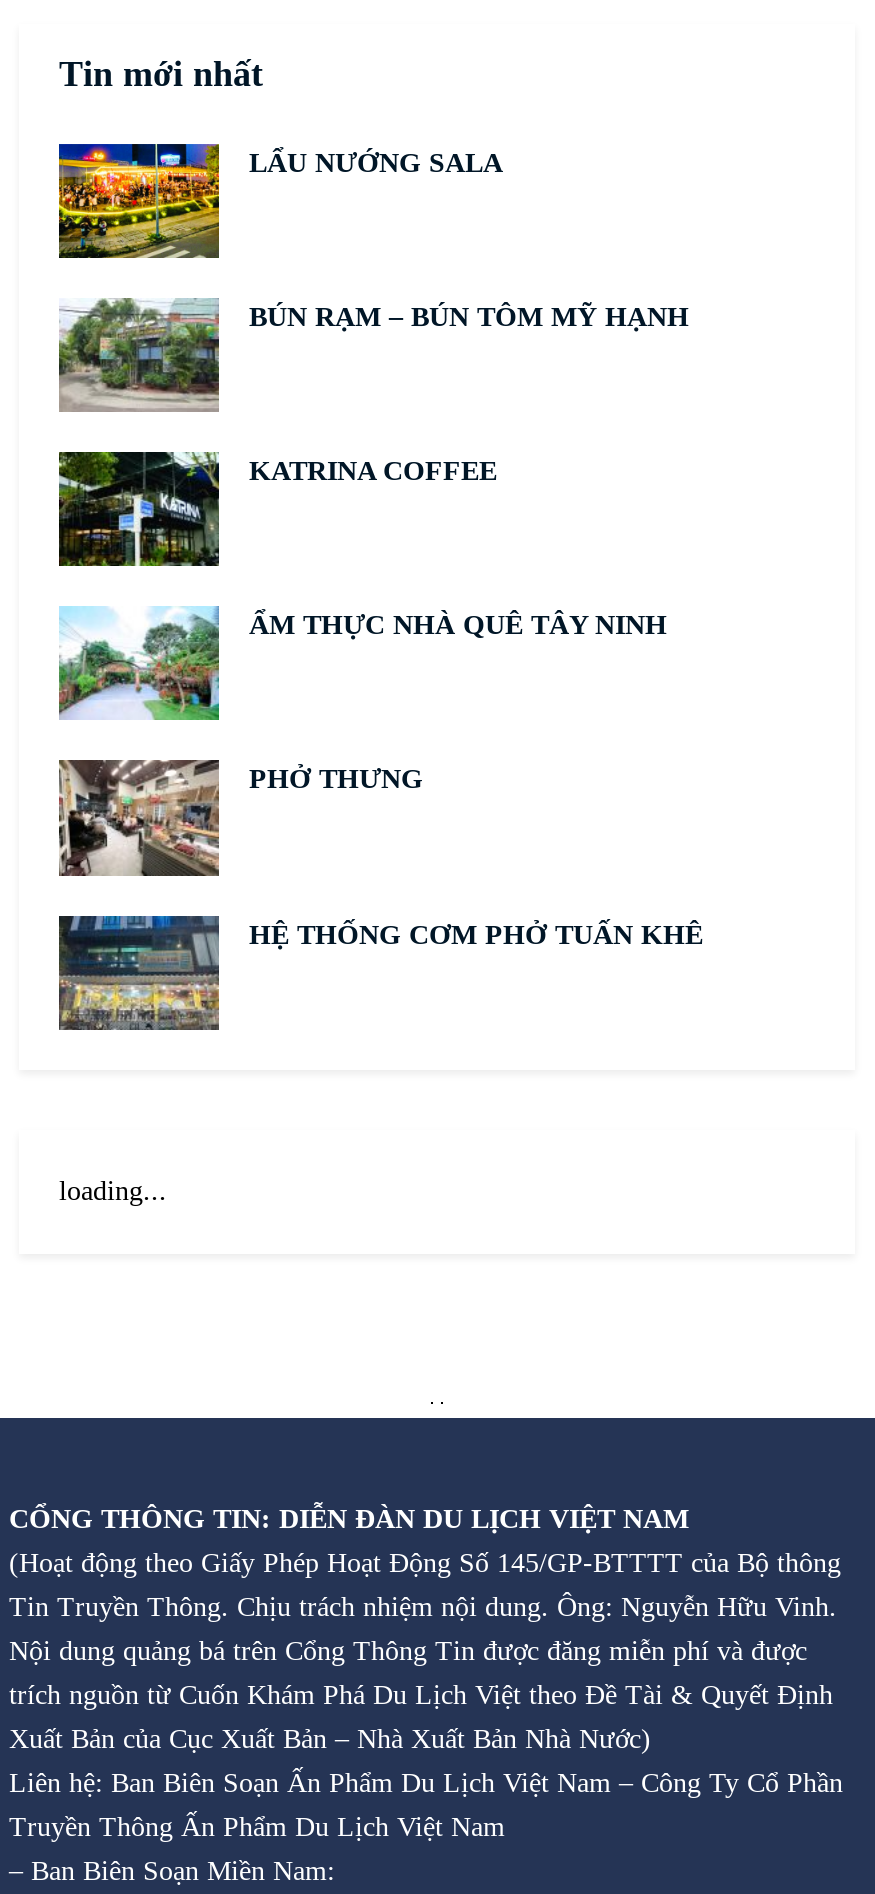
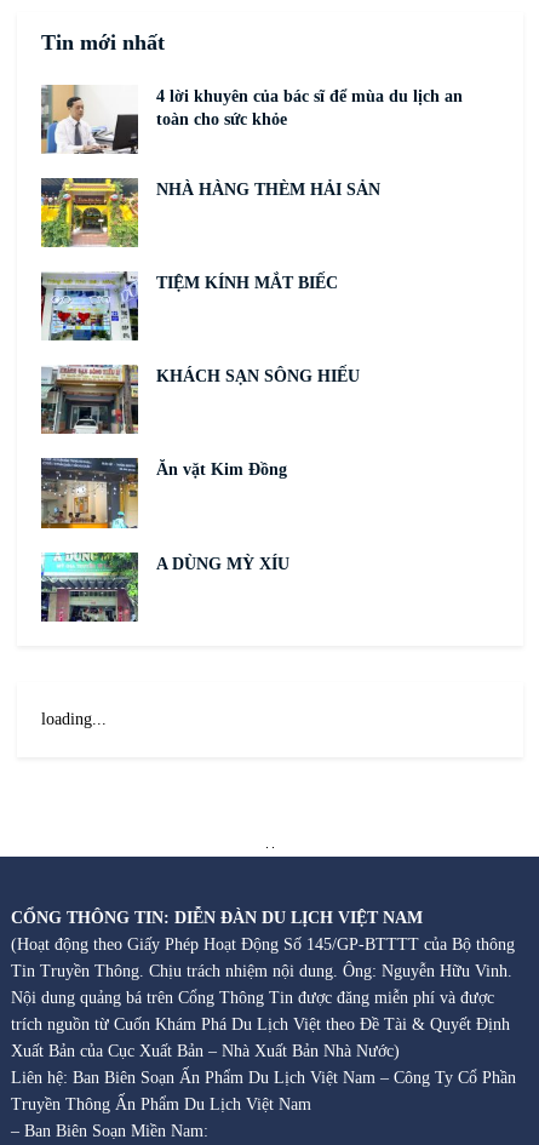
[57,142,503,260] [image] | LẨU NƯỚNG SALA -> [40,84,463,155] [image] | 4 lời khuyên của bác sĩ để mùa du lịch an | toàn cho sức khỏe
[57,298,689,412] [image] | BÚN RẠM – BÚN TÔM MỸ HẠNH -> [40,177,380,247] [image] | NHÀ HÀNG THÈM HẢI SẢN
[57,450,497,568] [image] | KATRINA COFFEE -> [40,271,338,342] [image] | TIỆM KÍNH MẮT BIẾC
[57,606,667,720] [image] | ẨM THỰC NHÀ QUÊ TÂY NINH -> [40,363,360,435] [image] | KHÁCH SẠN SÔNG HIẾU
[59,758,423,878] [image] | PHỞ THƯNG -> [41,457,287,529] [image] | Ăn vặt Kim Đồng
[57,914,703,1032] [image] | HỆ THỐNG CƠM PHỞ TUẤN KHÊ -> [40,551,289,623] [image] | A DÙNG MỲ XÍU

